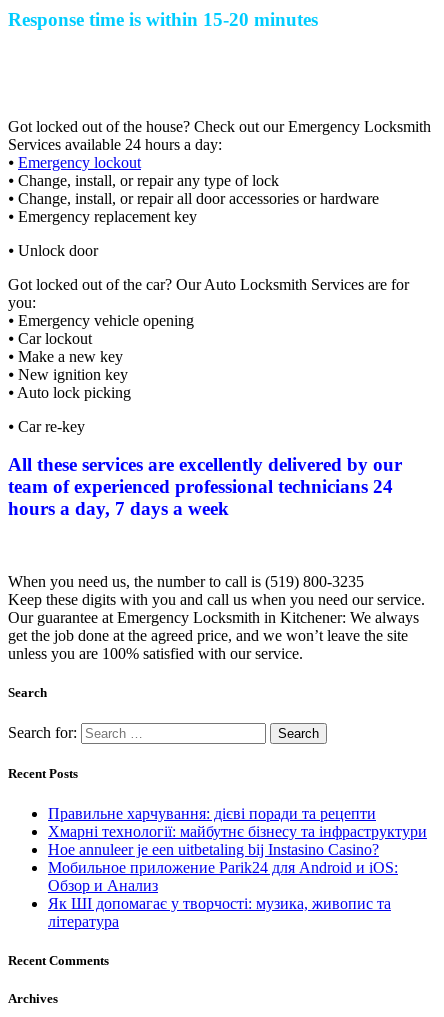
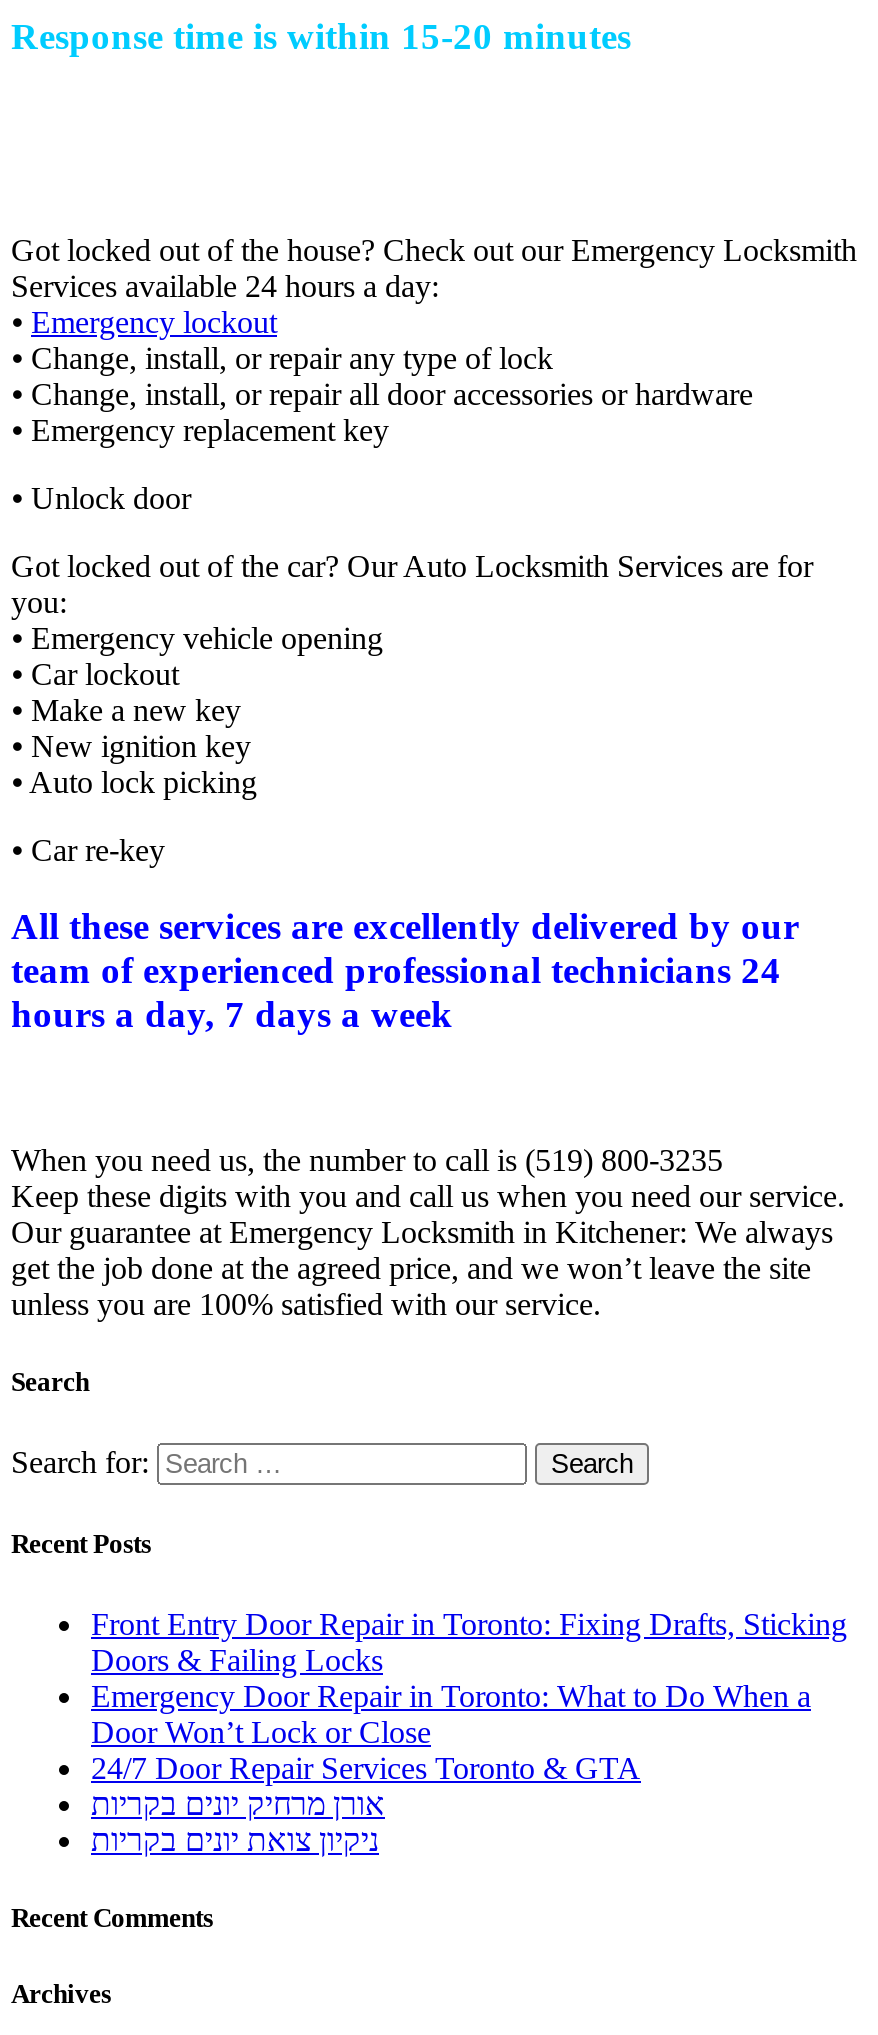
[48,805,427,930] Правильне харчування: дієві поради та рецепти | Хмарні технології: майбутнє бізнесу та інфраструктури | Hoe annuleer je een uitbetaling bij Instasino Casino? | Мобильное приложение Parik24 для Android и iOS: | Обзор и Анализ | Як ШІ допомагає у творчості: музика, живопис та | література -> [91,1606,847,1856] Front Entry Door Repair in Toronto: Fixing Drafts, Sticking | Doors & Failing Locks | Emergency Door Repair in Toronto: What to Do When a | Door Won’t Lock or Close | 24/7 Door Repair Services Toronto & GTA | אורן מרחיק יונים בקריות | ניקיון צואת יונים בקריות

